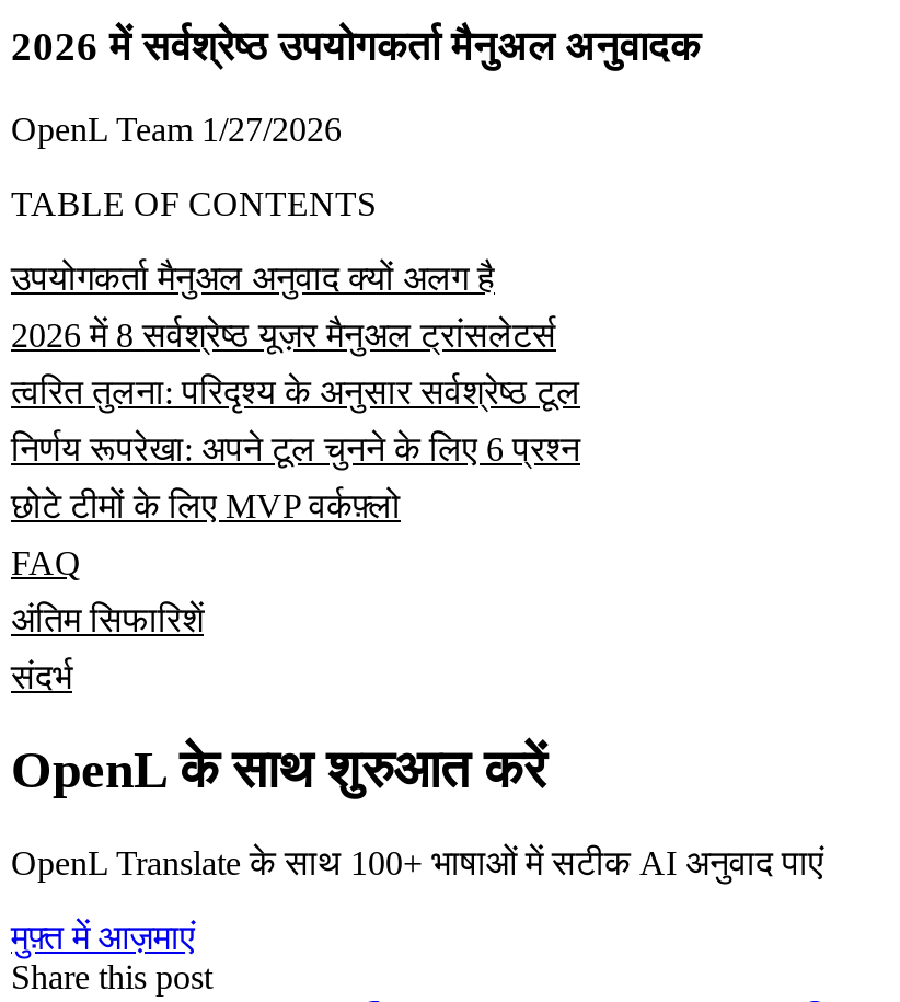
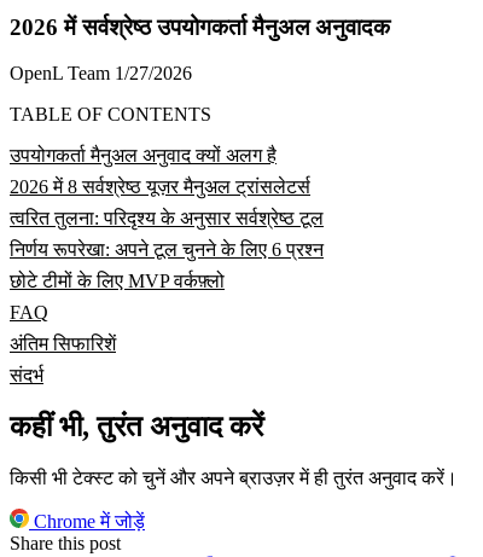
[11,742,545,799] OpenL के साथ शुरुआत करें -> [10,411,263,443] कहीं भी, तुरंत अनुवाद करें
[11,845,823,882] OpenL Translate के साथ 100+ भाषाओं में सटीक AI अनुवाद पाएं -> [10,468,458,488] किसी भी टेक्स्ट को चुनें और अपने ब्राउज़र में ही तुरंत अनुवाद करें।
[11,919,195,956] मुफ़्त में आज़माएं -> [29,511,145,532] Chrome में जोड़ें

